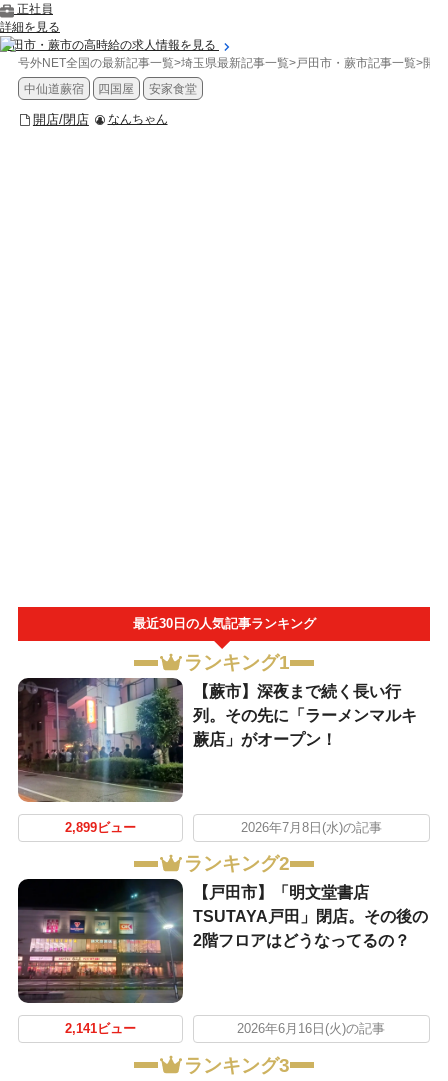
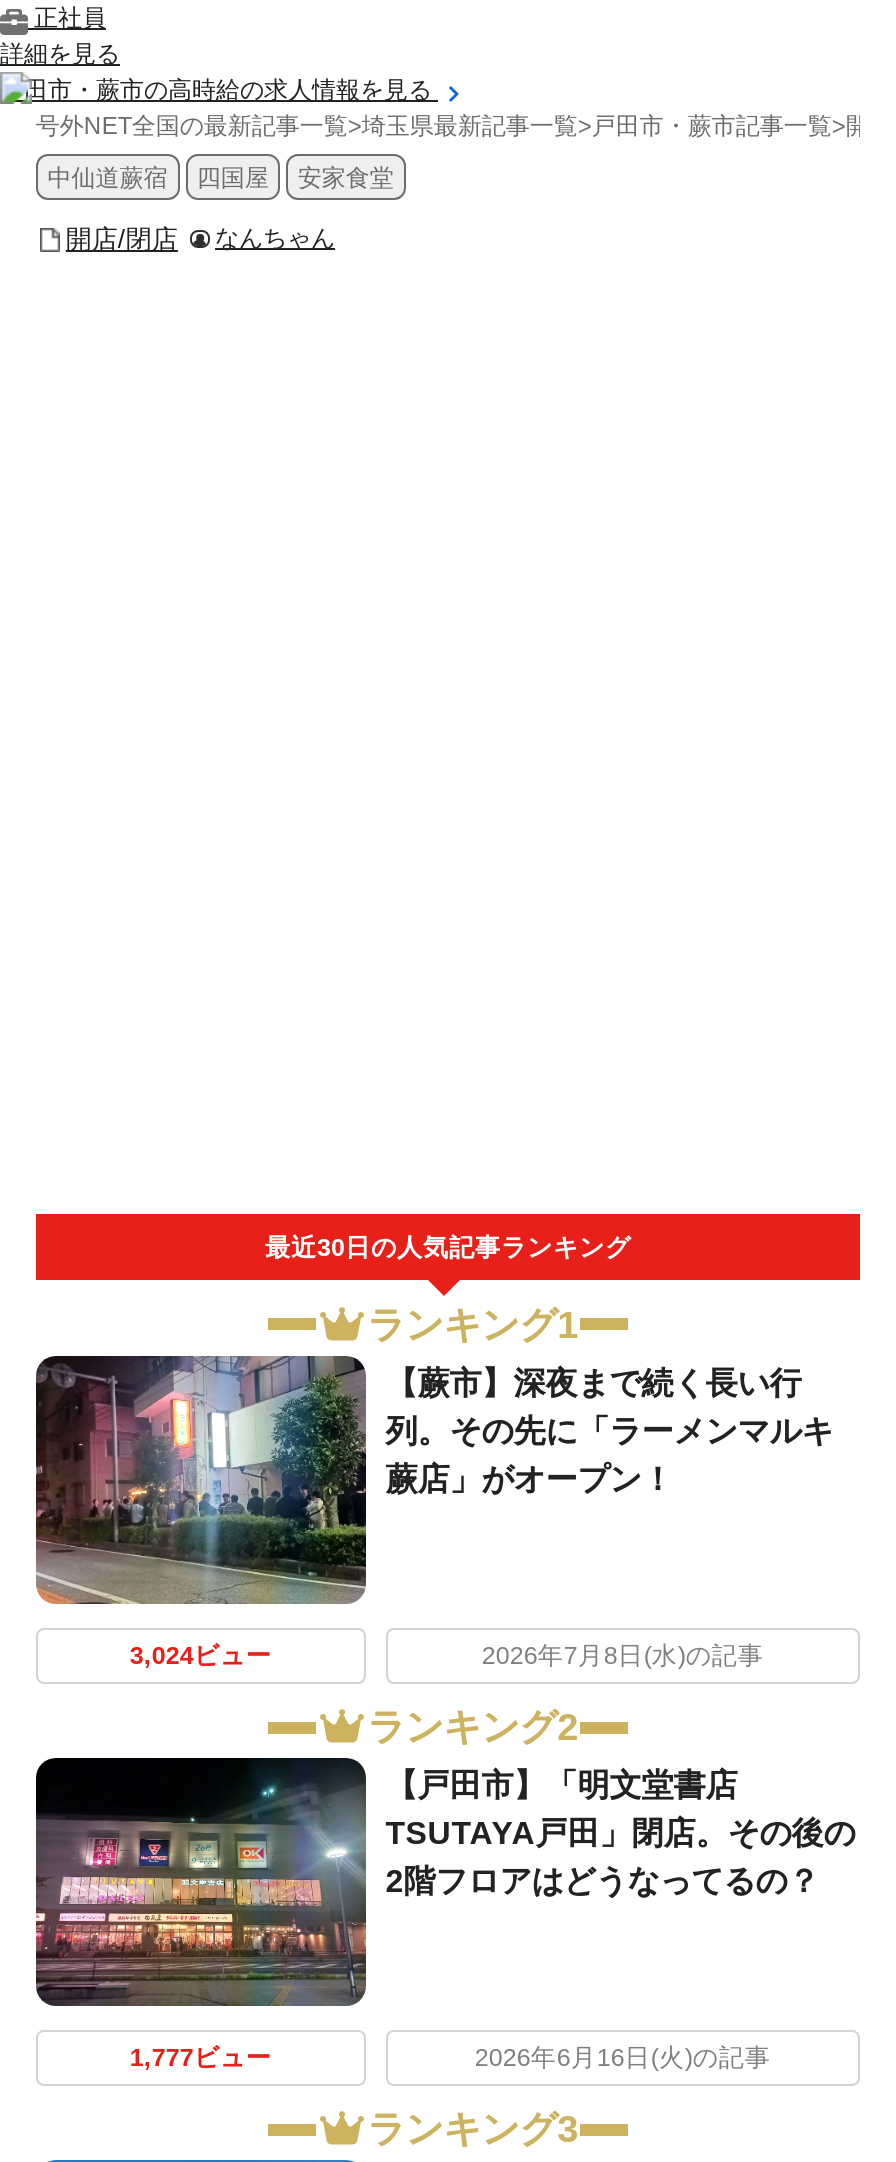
[65,821,136,835] 2,899ビュー -> [130,1641,272,1669] 3,024ビュー
[65,1022,136,1036] 2,141ビュー -> [130,2044,272,2072] 1,777ビュー

